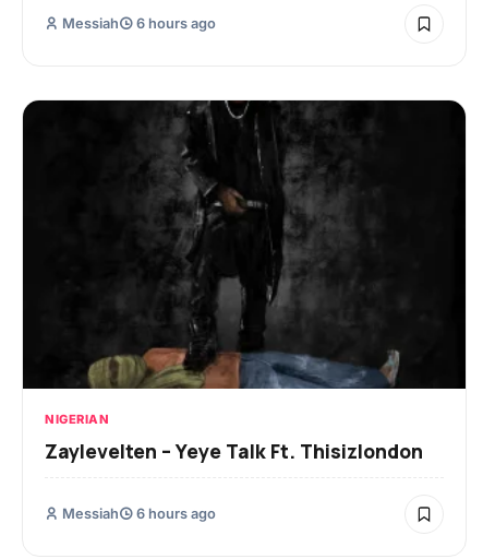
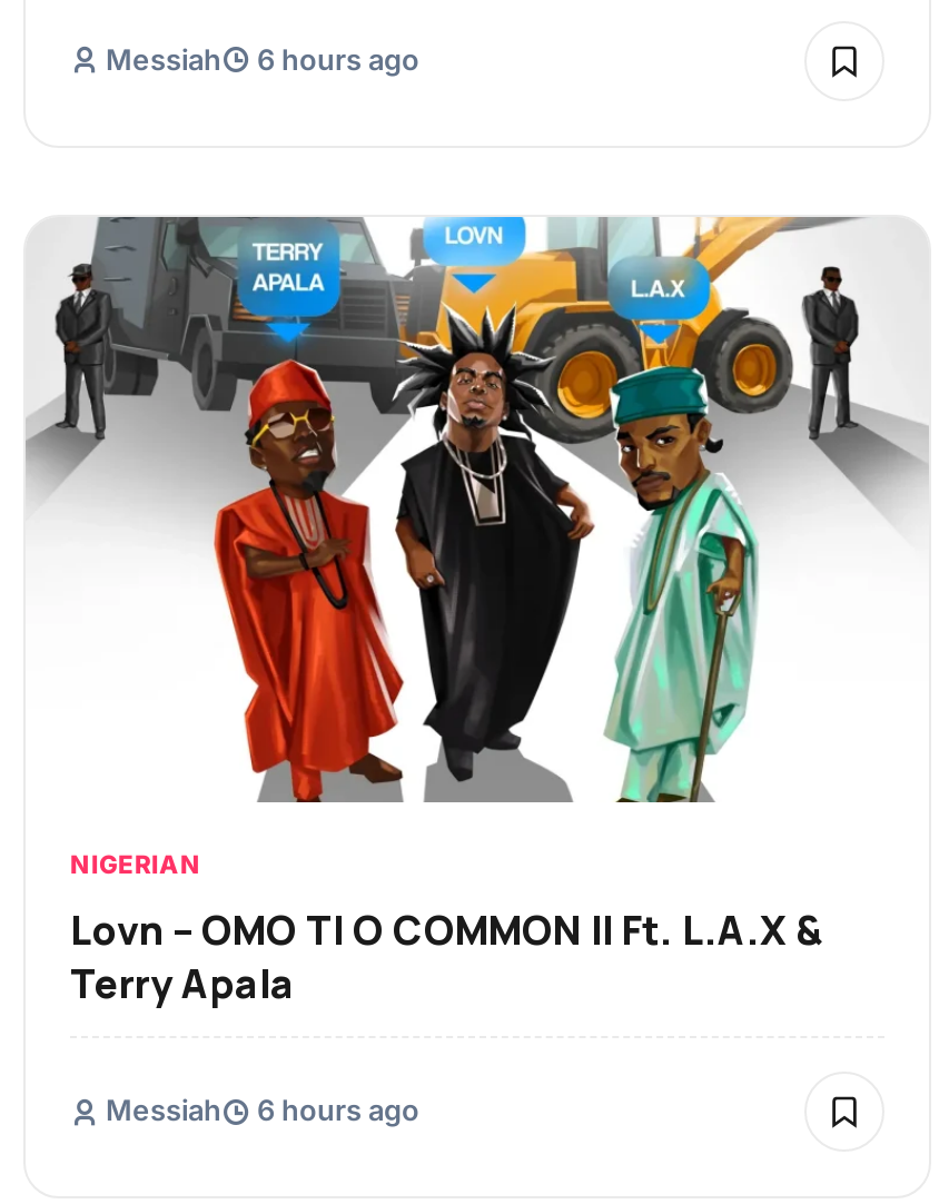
[22,99,467,390] [image] -> [26,215,929,805] [image]
[45,437,423,464] Zaylevelten – Yeye Talk Ft. Thisizlondon -> [70,904,822,1011] Lovn – OMO TI O COMMON II Ft. L.A.X & | Terry Apala

